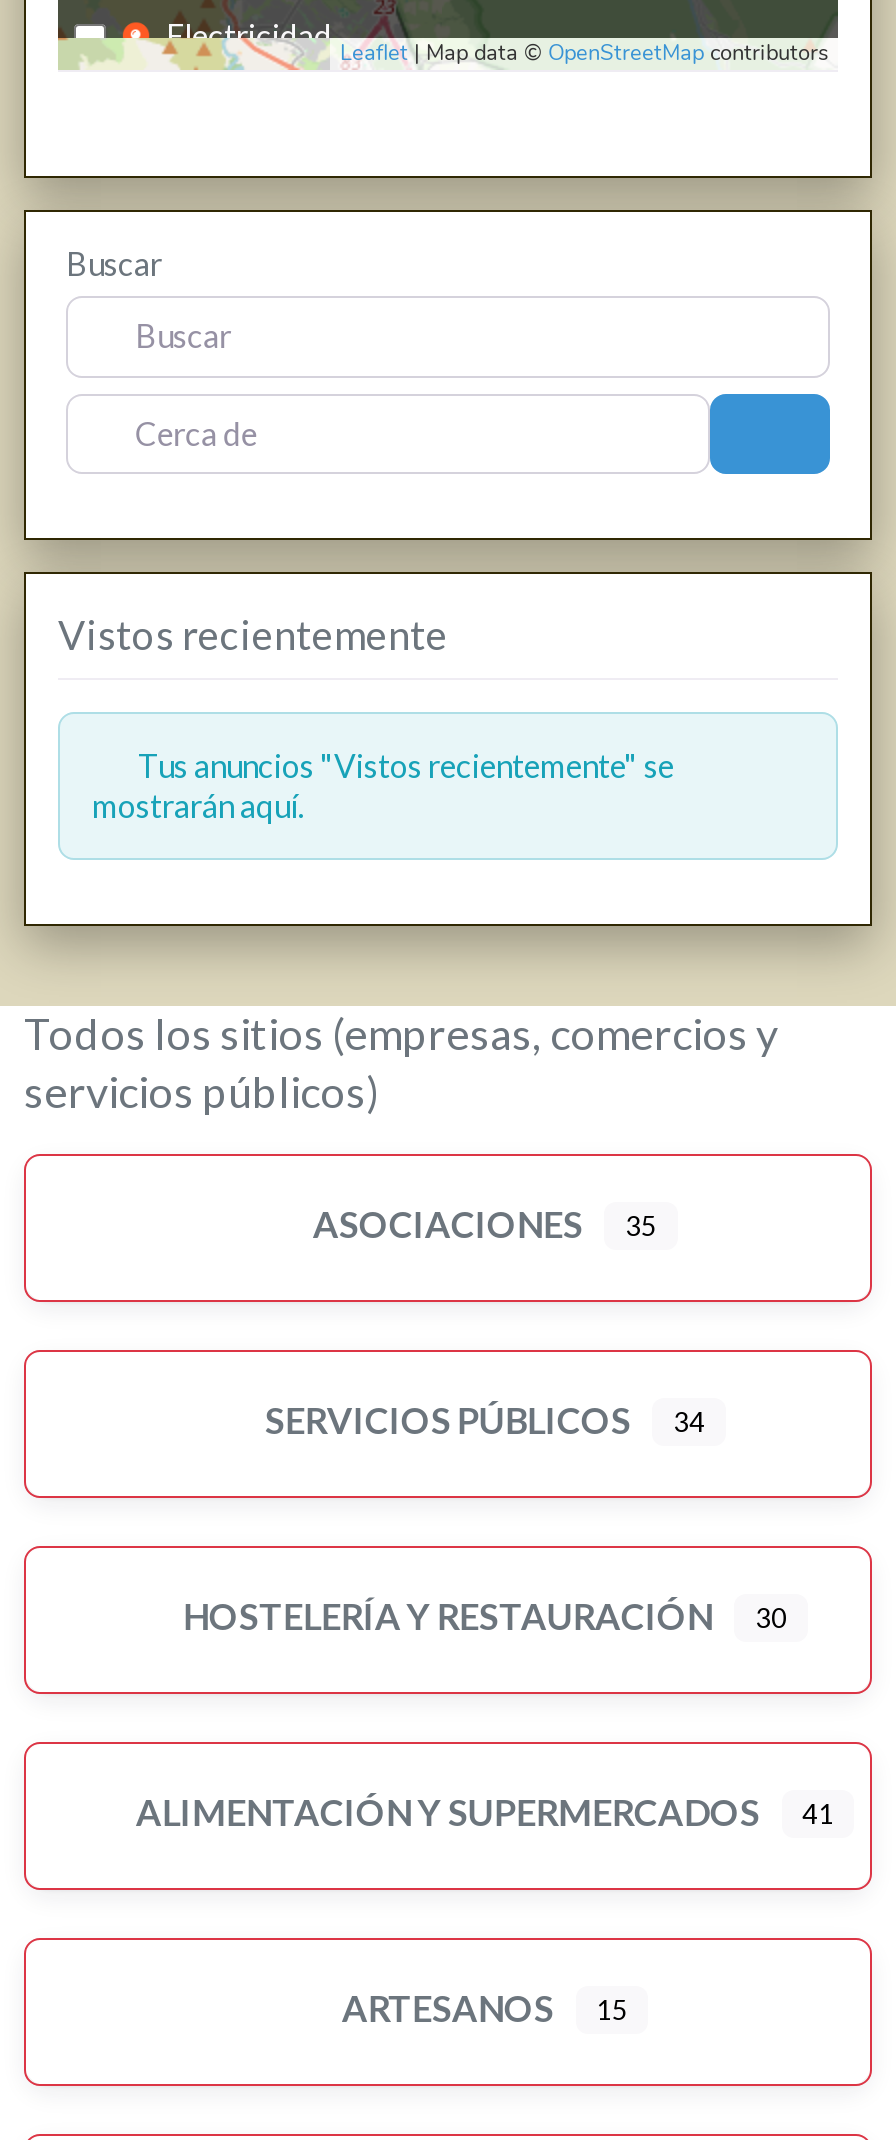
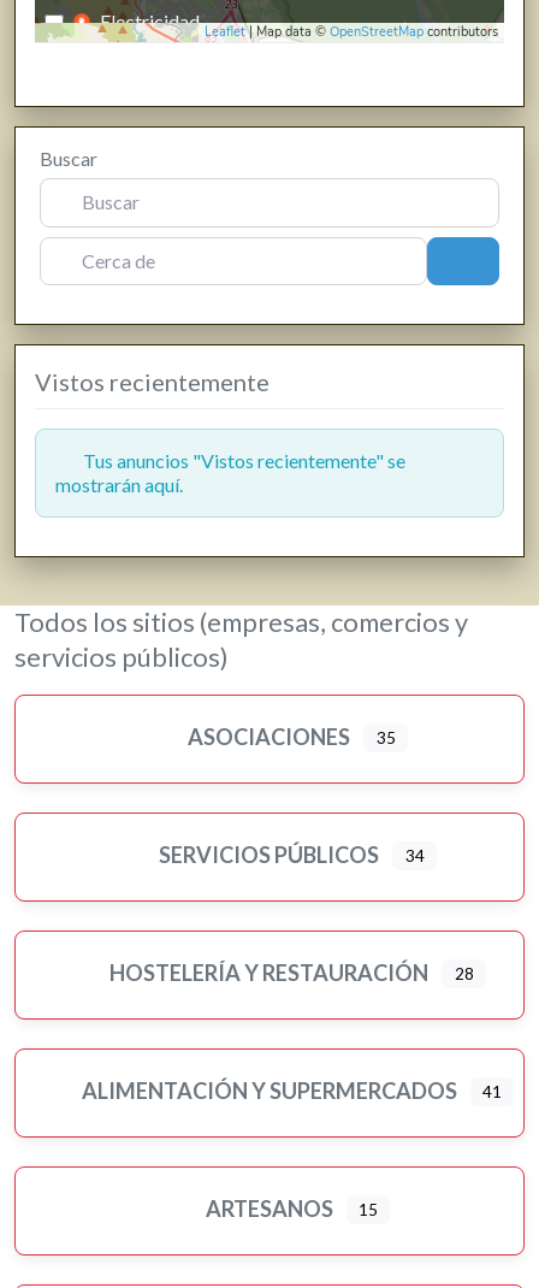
[755,1601,787,1633] 30 -> [454,964,473,983] 28

